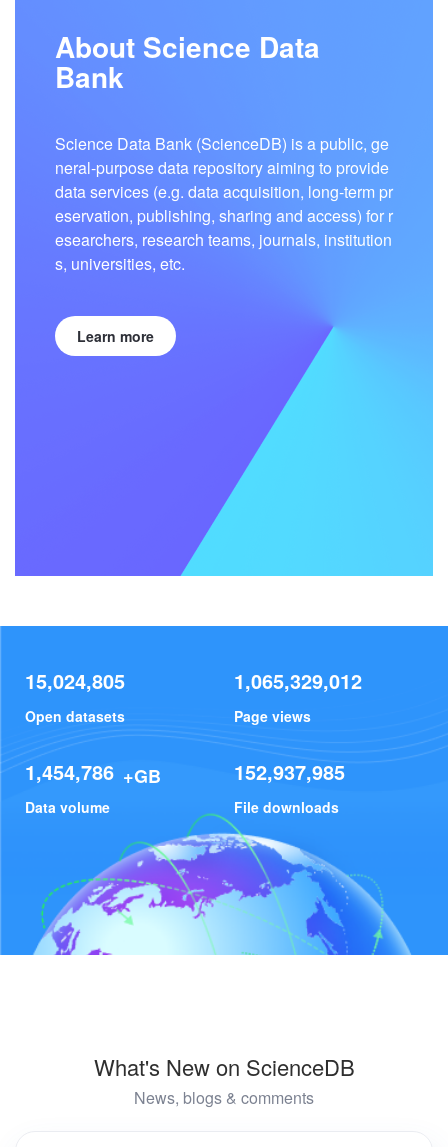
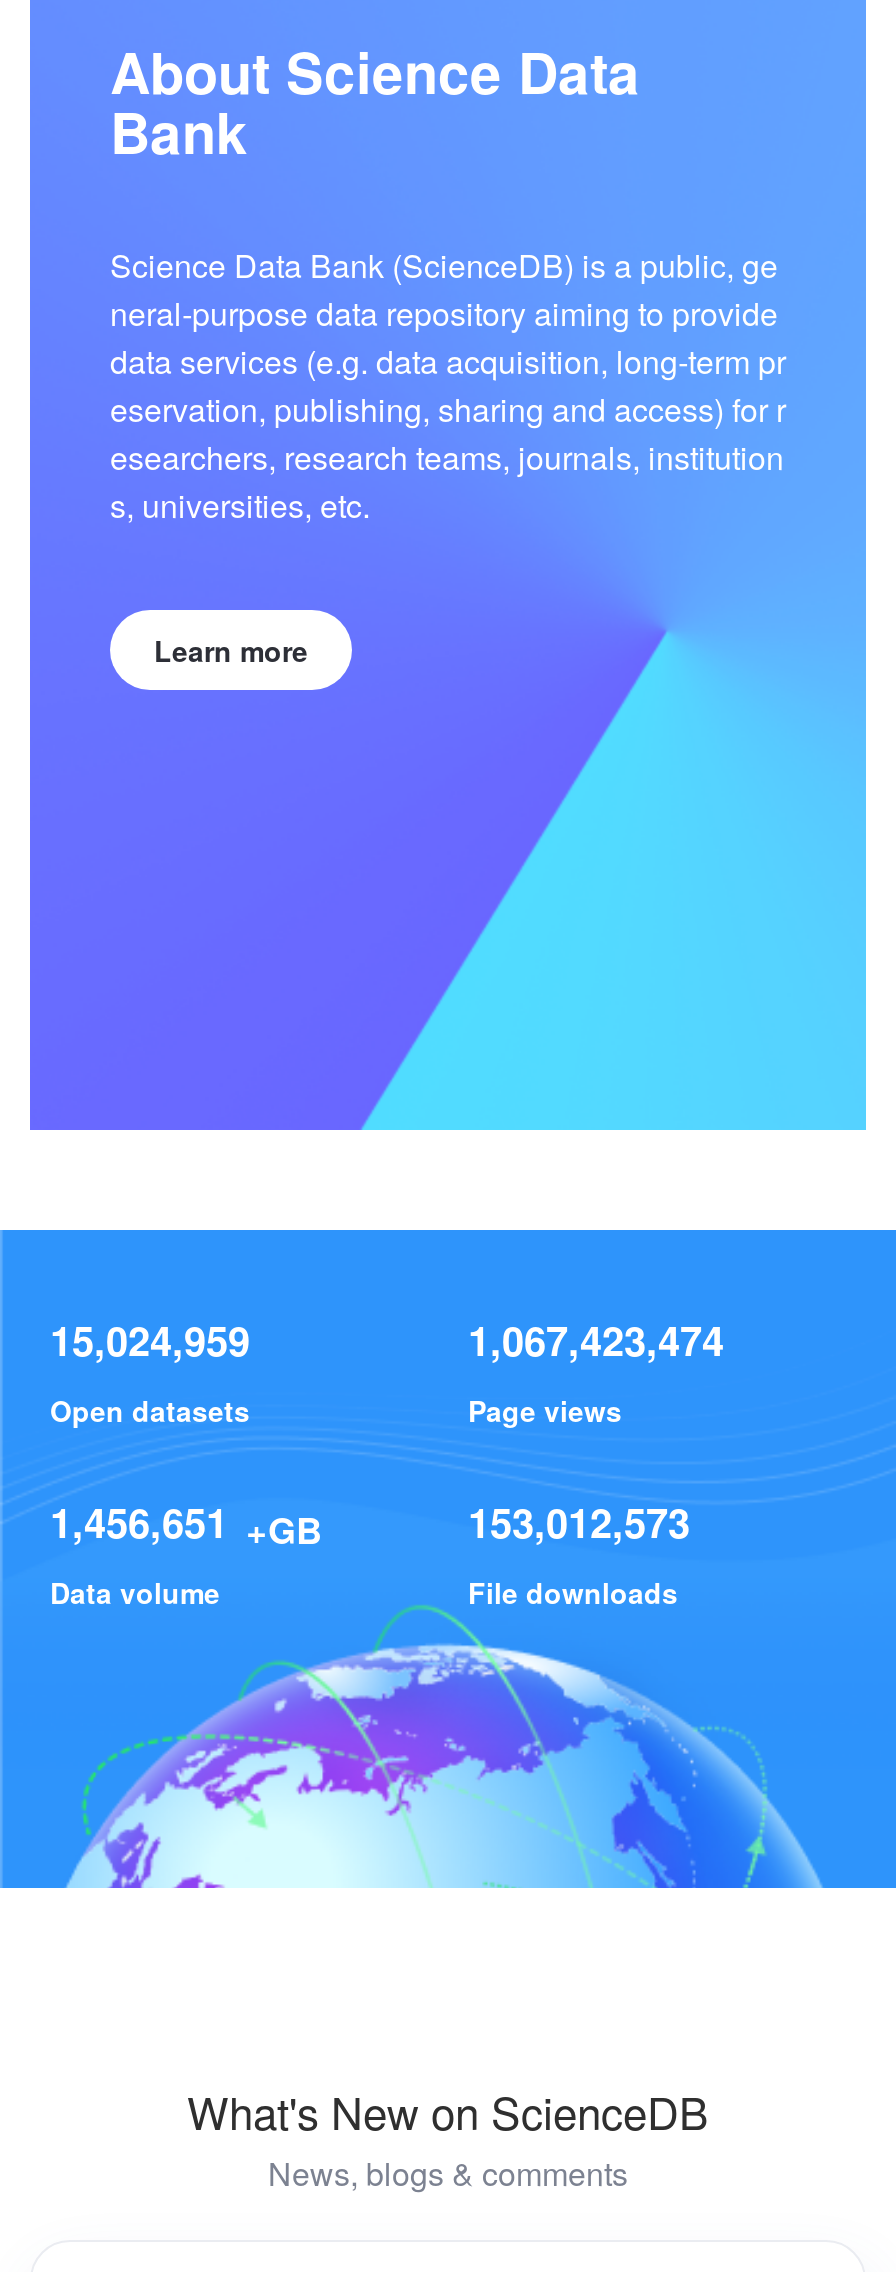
[25,666,125,695] 15,024,805 -> [50,1310,250,1368] 15,024,959
[234,666,362,695] 1,065,329,012 -> [468,1310,724,1368] 1,067,423,474
[25,757,161,789] 1,454,786 +GB -> [50,1492,322,1555] 1,456,651 +GB
[234,757,345,786] 152,937,985 -> [468,1492,690,1550] 153,012,573

